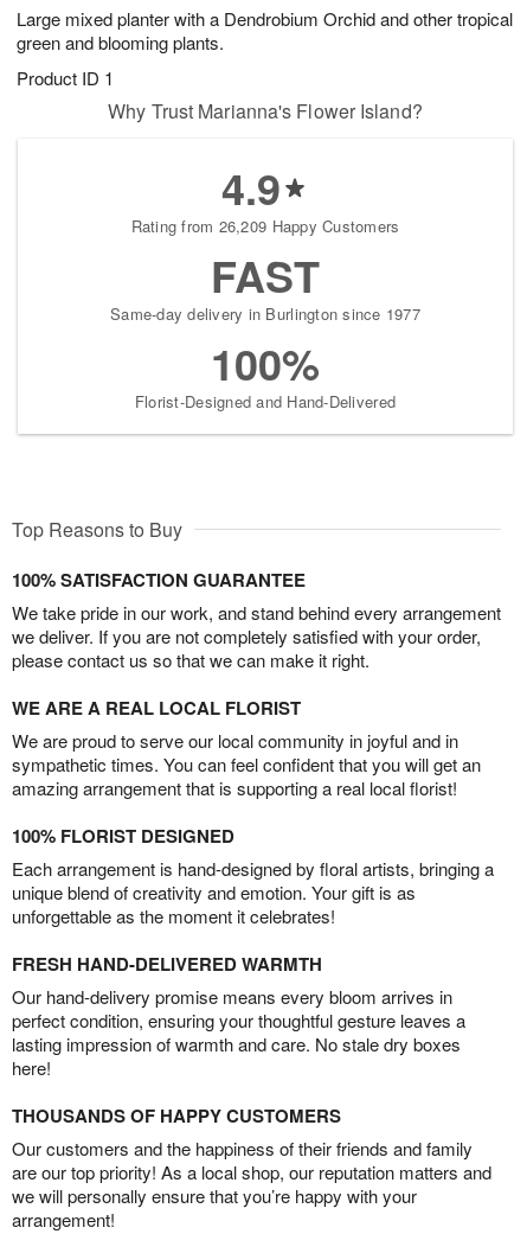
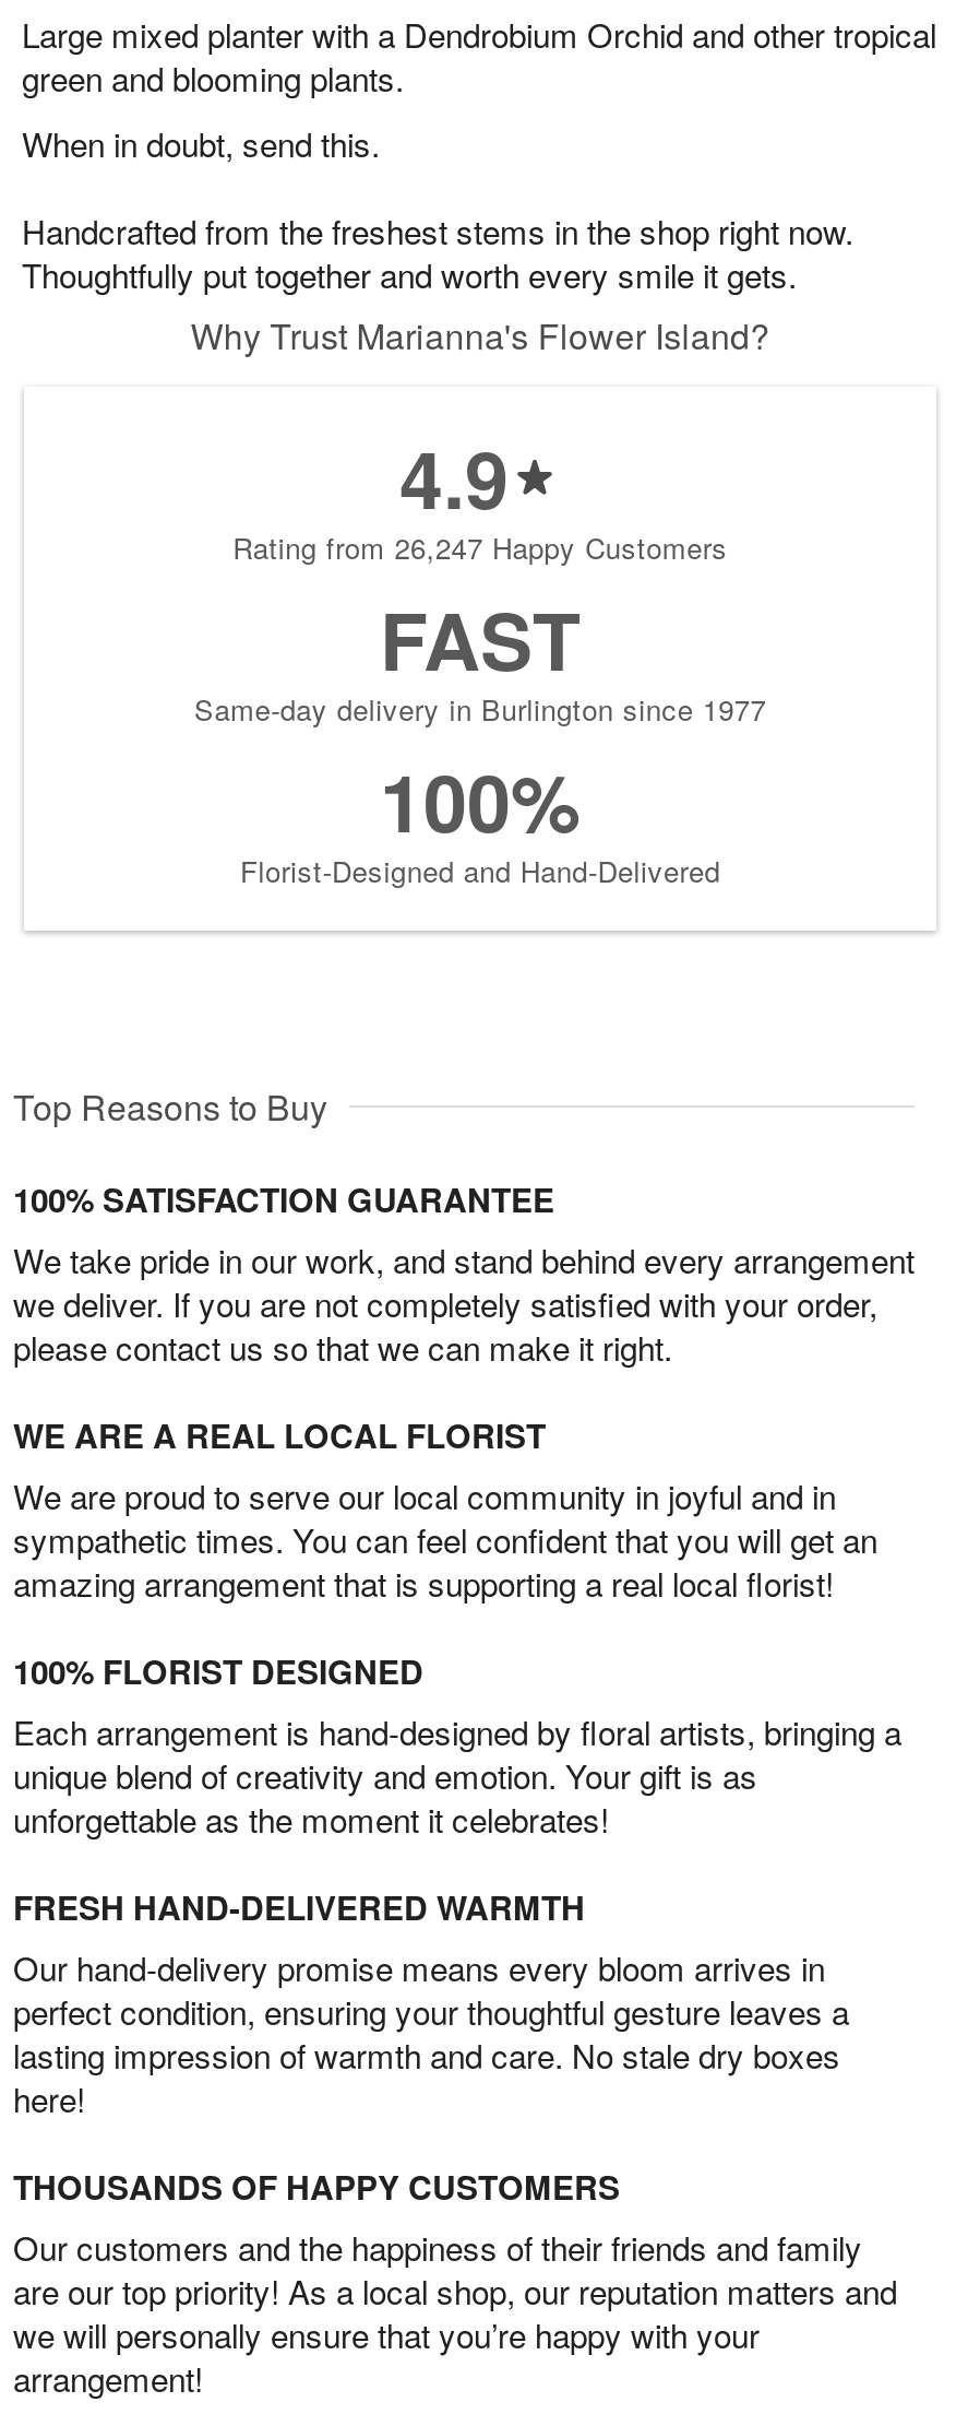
[17,65,114,90] Product ID 1 -> [22,120,853,297] When in doubt, send this. | Handcrafted from the freshest stems in the shop right now. | Thoughtfully put together and worth every smile it gets.
[131,215,400,237] Rating from 26,209 Happy Customers -> [233,526,728,568] Rating from 26,247 Happy Customers

